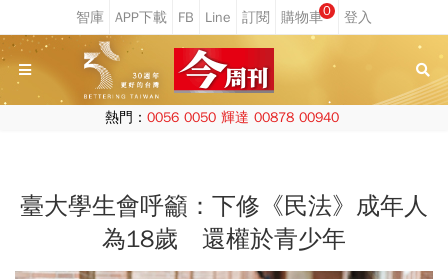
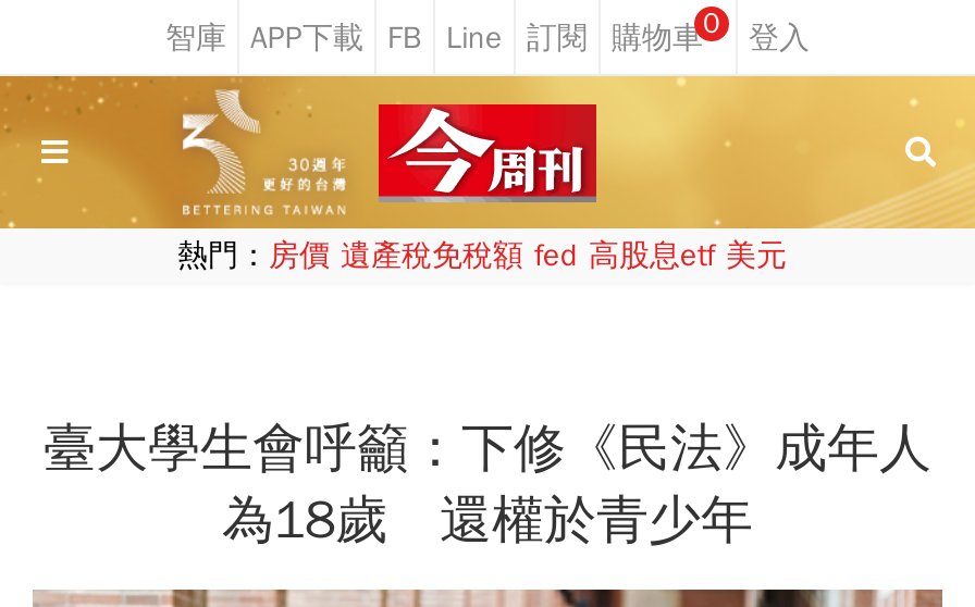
[104,109,338,126] 熱門：0056 0050 輝達 00878 00940 -> [177,237,787,274] 熱門：房價 遺產稅免稅額 fed 高股息etf 美元

